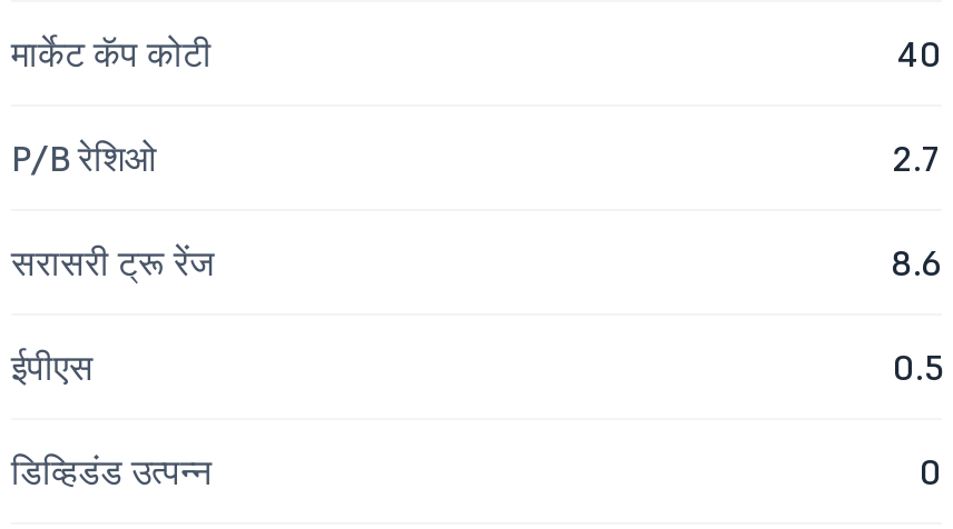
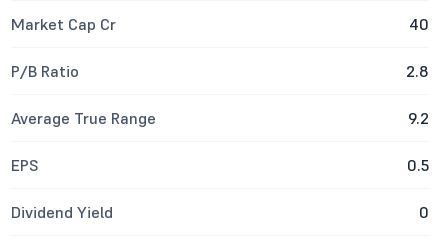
[11,31,212,76] मार्केट कॅप कोटी -> [11,14,116,34] Market Cap Cr
[11,136,942,180] P/B रेशिओ | 2.7 -> [11,61,429,81] P/B Ratio | 2.8
[11,240,942,285] सरासरी ट्रू रेंज | 8.6 -> [11,108,429,128] Average True Range | 9.2
[11,345,94,389] ईपीएस -> [11,155,38,175] EPS
[11,449,212,493] डिव्हिडंड उत्पन्न -> [11,202,113,222] Dividend Yield

